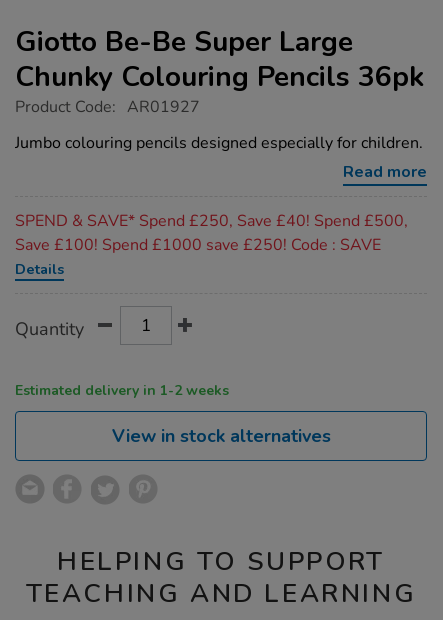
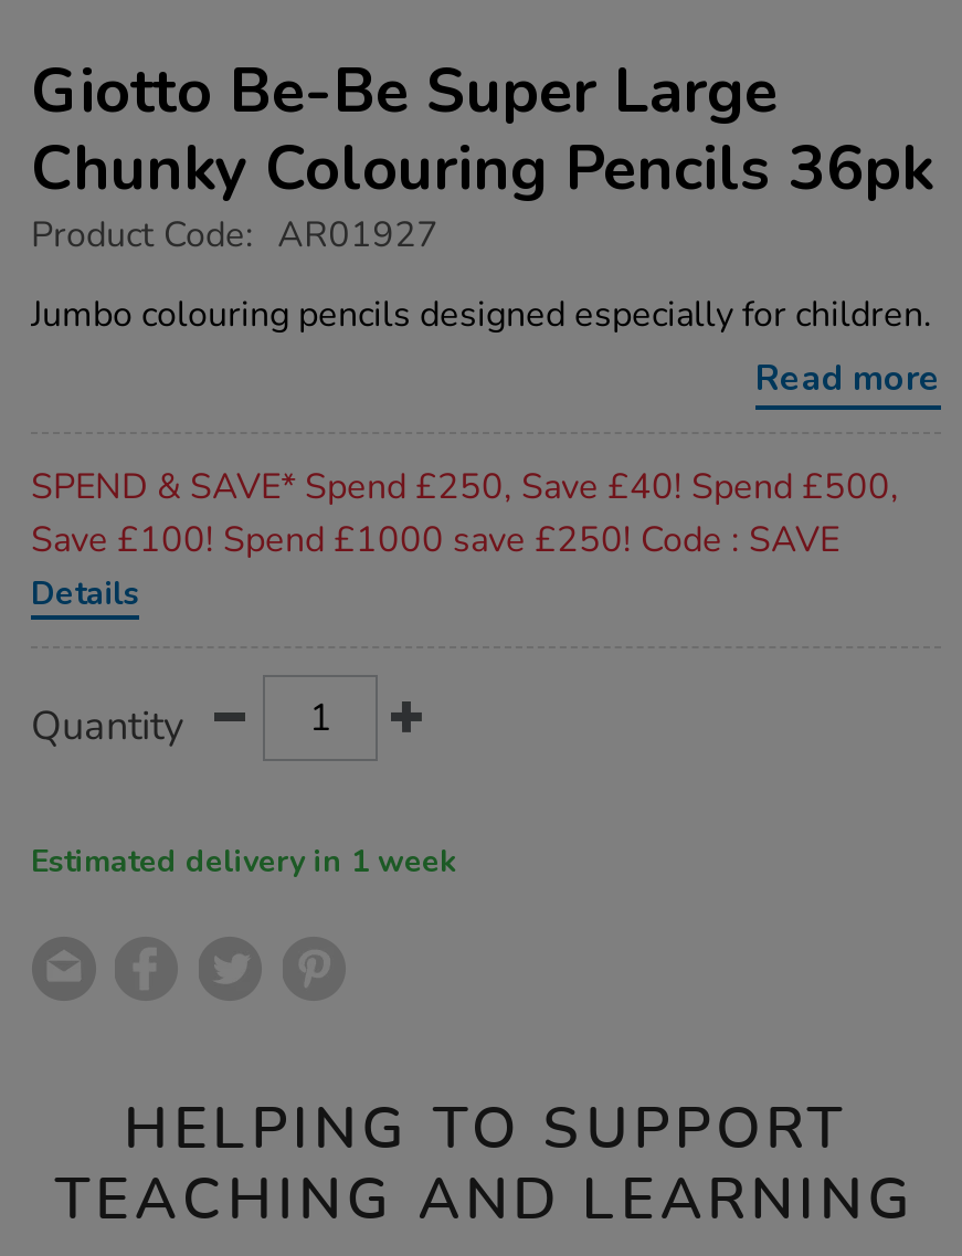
[15,381,229,400] Estimated delivery in 1-2 weeks -> [31,841,457,883] Estimated delivery in 1 week
[111,424,330,448] View in stock alternatives -> none

